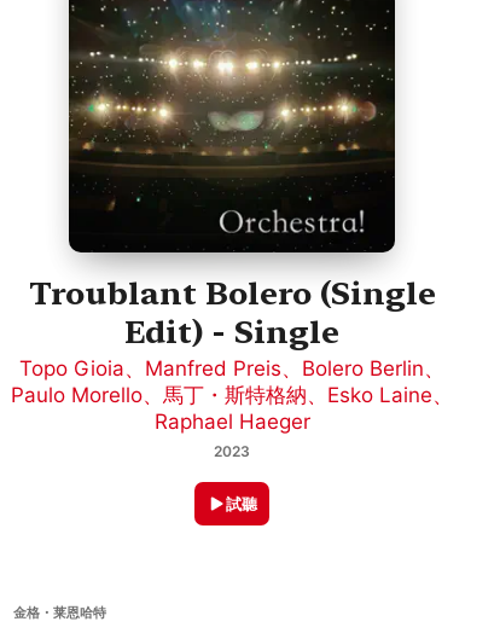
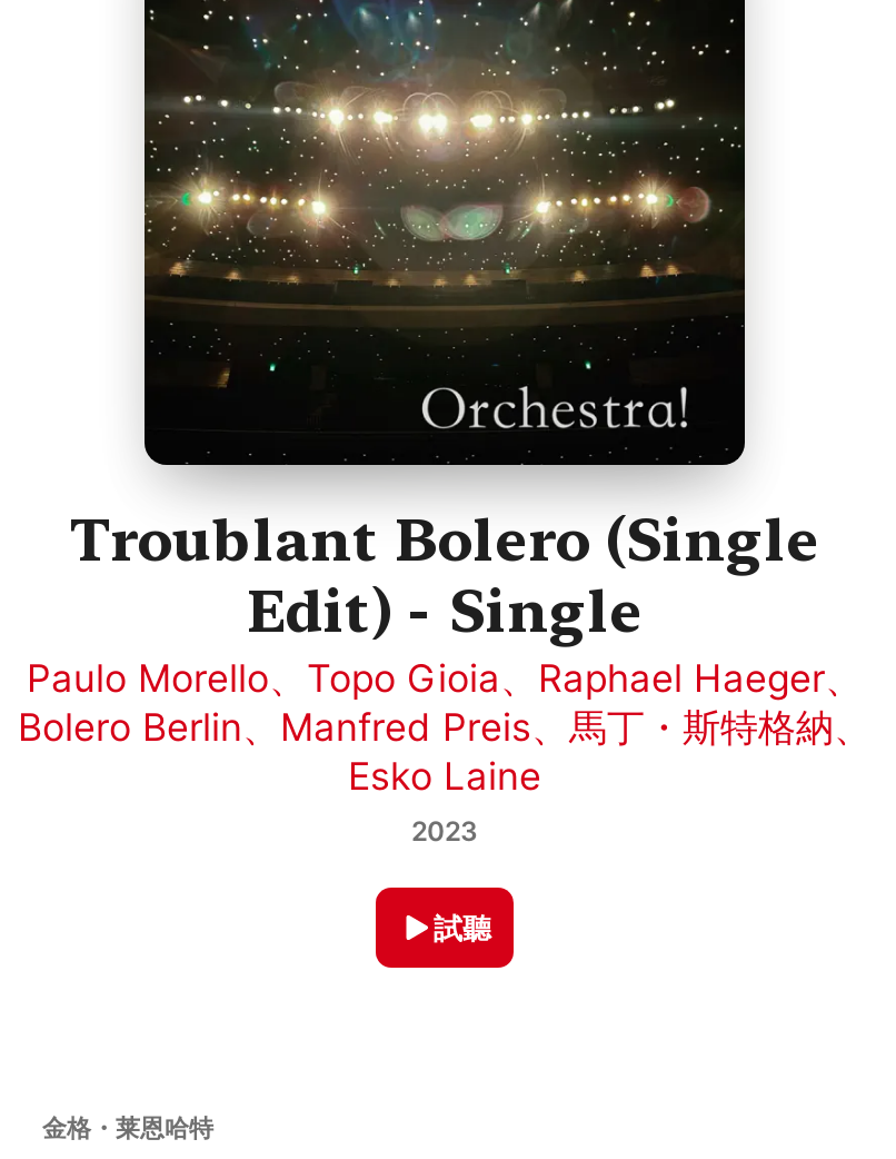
[11,357,453,434] Topo Gioia、Manfred Preis、Bolero Berlin、 | Paulo Morello、馬丁・斯特格納、Esko Laine、 | Raphael Haeger -> [18,657,872,800] Paulo Morello、Topo Gioia、Raphael Haeger、 | Bolero Berlin、Manfred Preis、馬丁・斯特格納、 | Esko Laine

